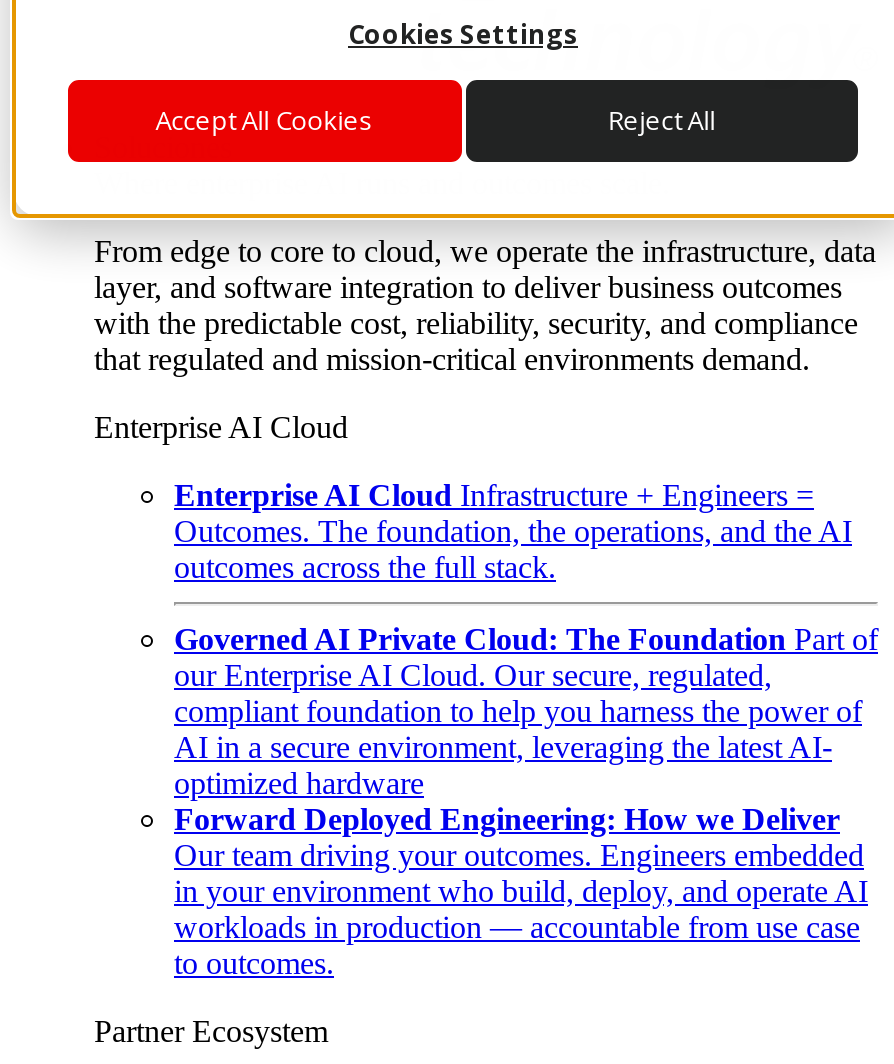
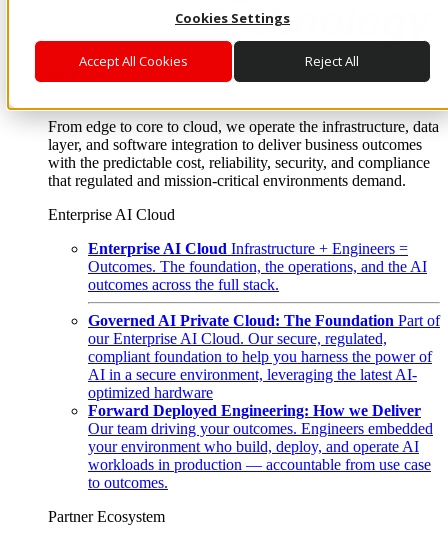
[174,874,868,908] in your environment who build, deploy, and operate AI -> [88,438,419,455] your environment who build, deploy, and operate AI

